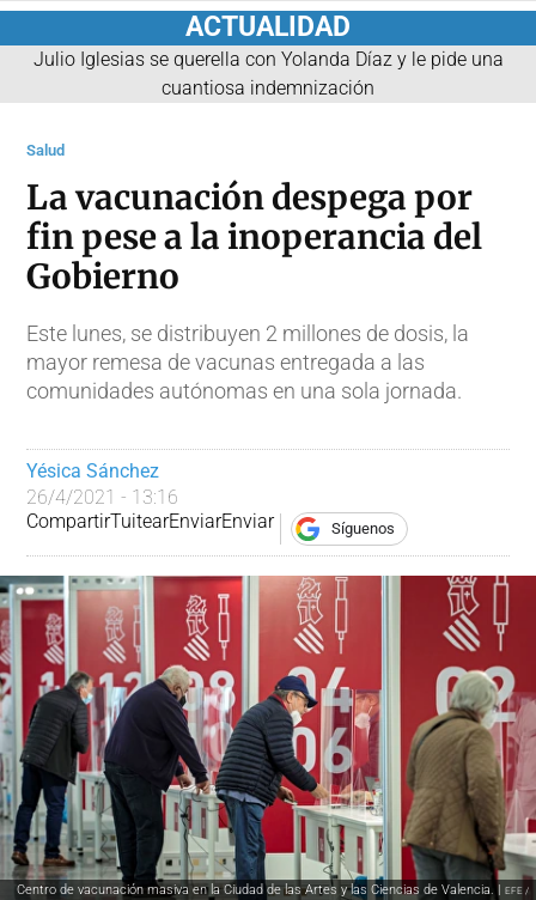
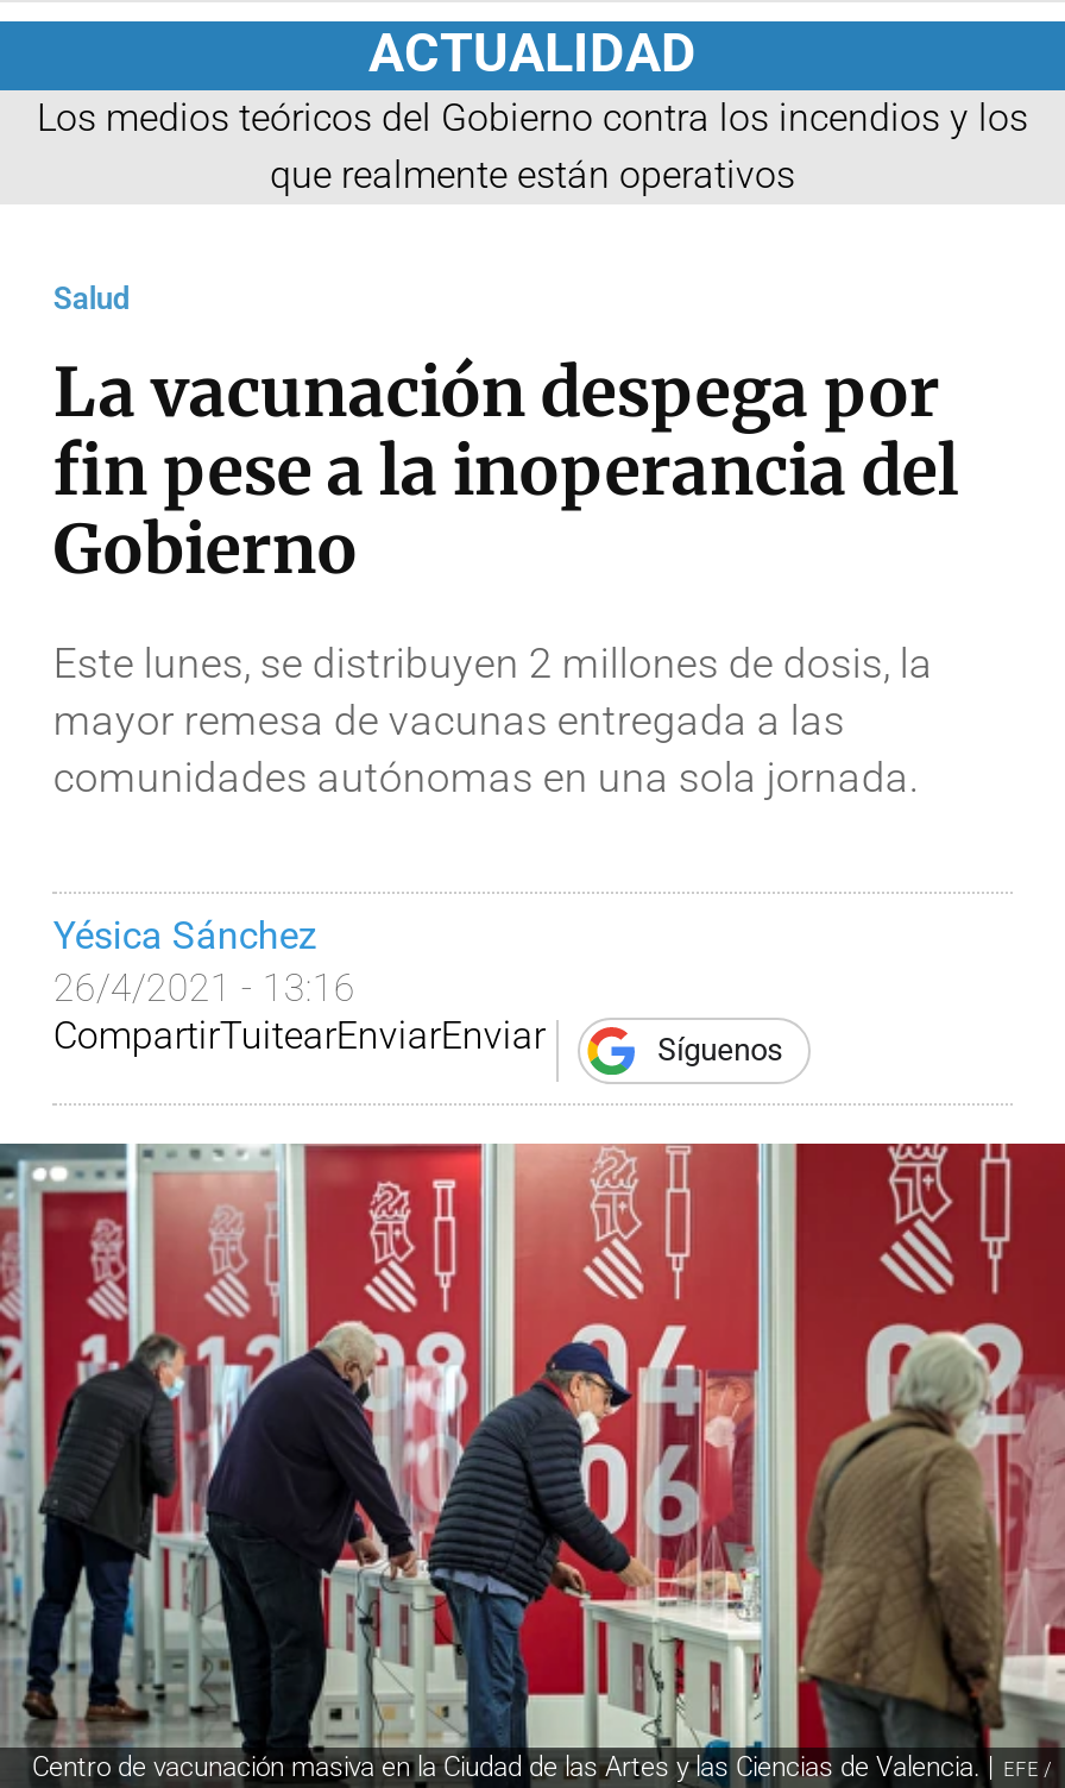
[33,47,503,99] Julio Iglesias se querella con Yolanda Díaz y le pide una | cuantiosa indemnización -> [37,94,1028,196] Los medios teóricos del Gobierno contra los incendios y los | que realmente están operativos

